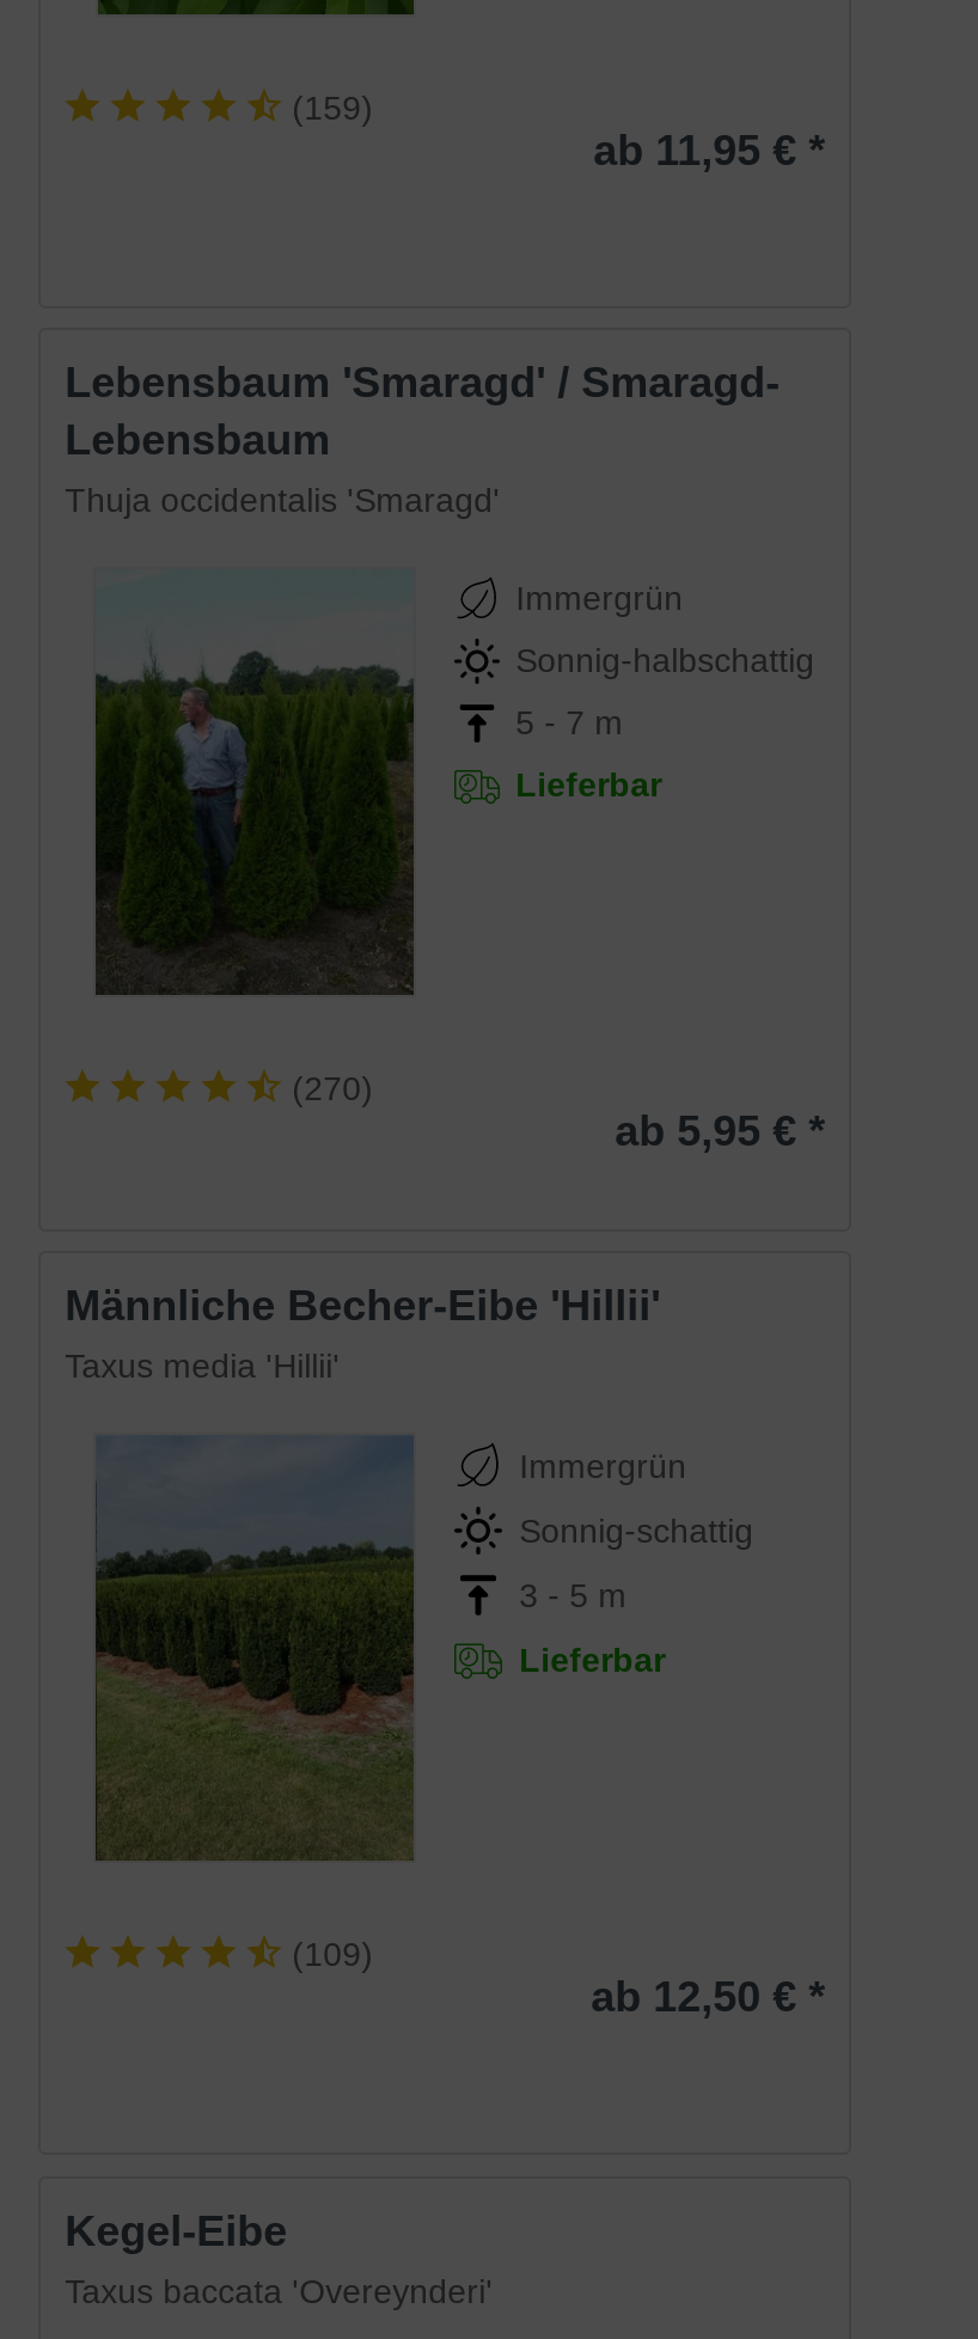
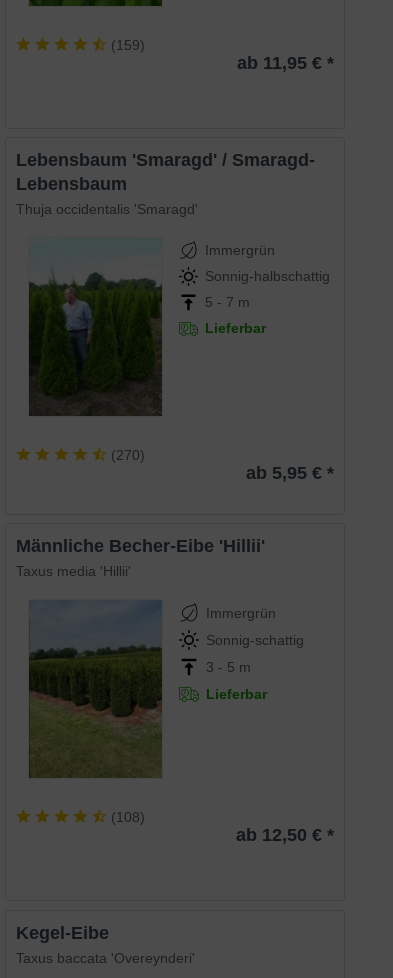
[292,1936,374,1974] (109) -> [111,809,145,825] (108)

